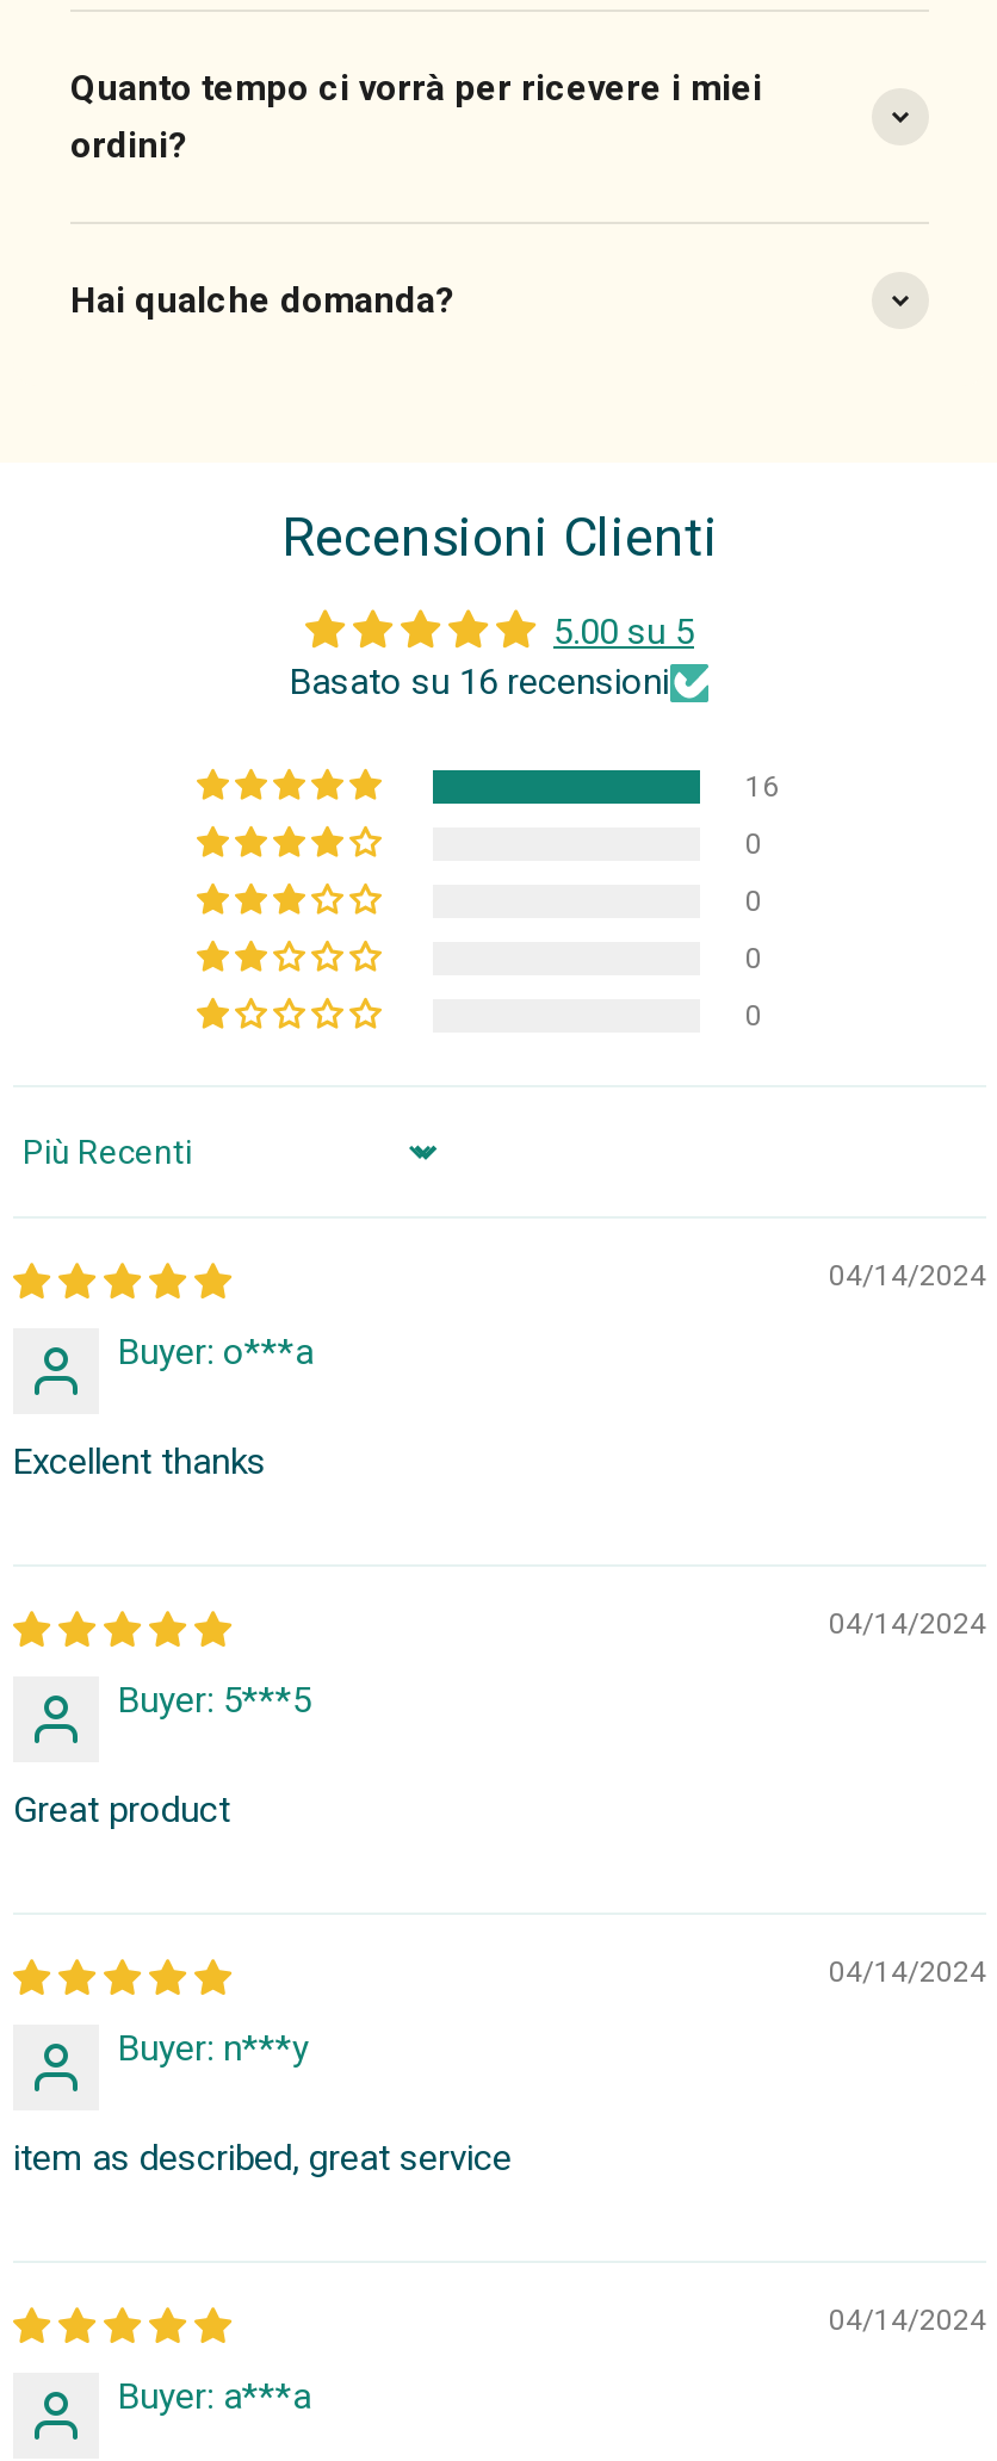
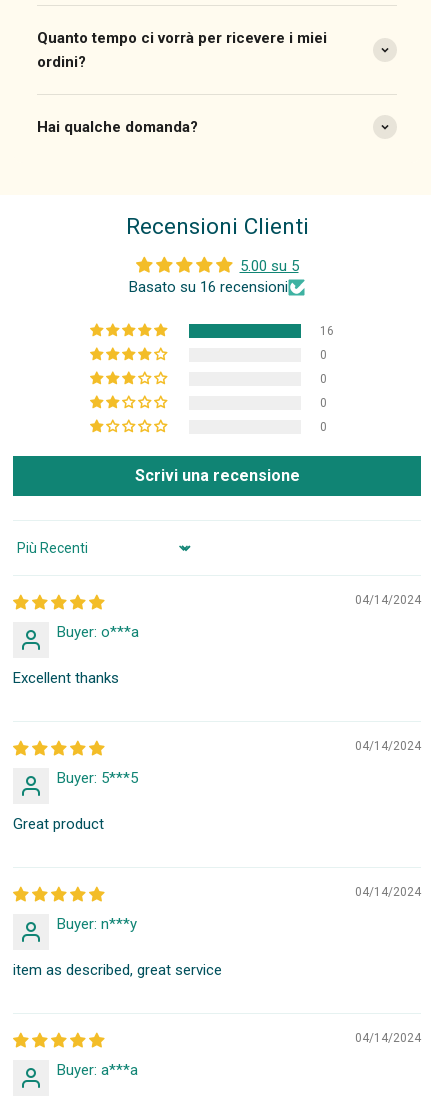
none -> [134,466,299,485] Scrivi una recensione

